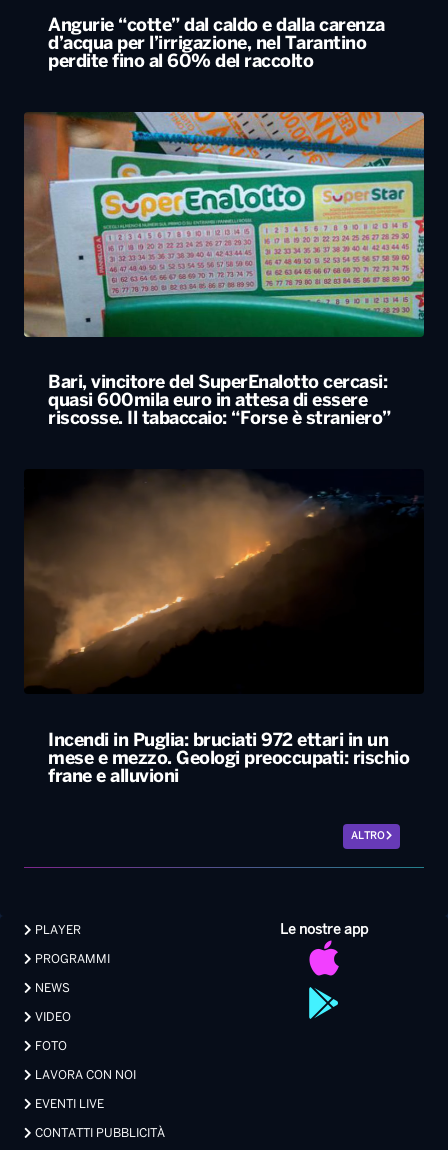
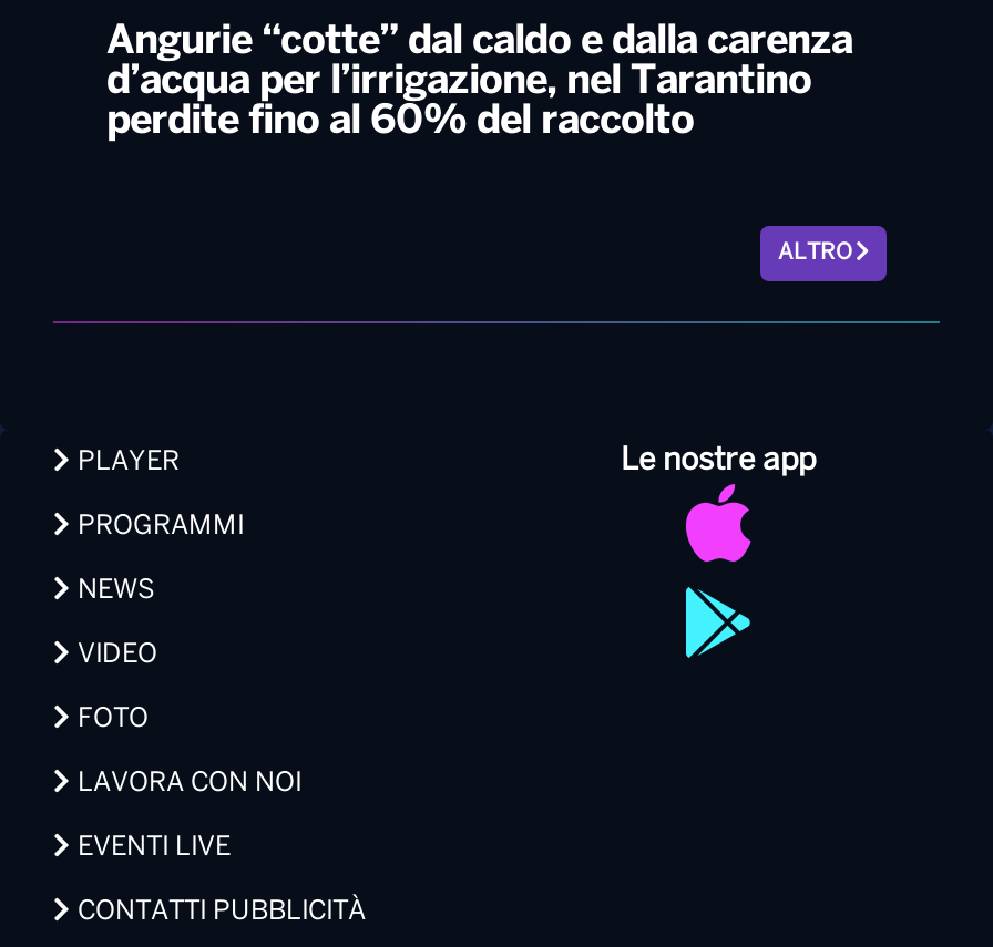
[23,111,425,428] [image] | Bari, vincitore del SuperEnalotto cercasi: | quasi 600mila euro in attesa di essere | riscosse. Il tabaccaio: “Forse è straniero” -> none
[24,470,349,686] [image] -> none
[48,733,409,786] Incendi in Puglia: bruciati 972 ettari in un | mese e mezzo. Geologi preoccupati: rischio | frane e alluvioni -> none

